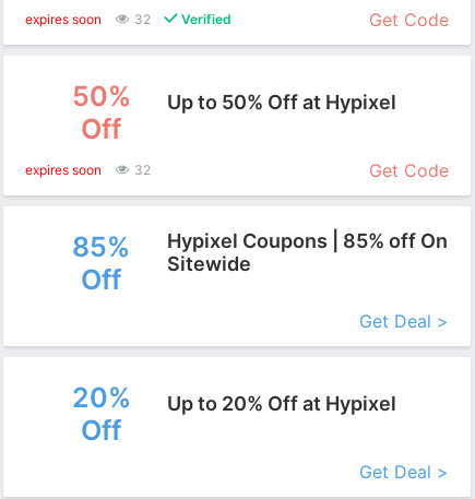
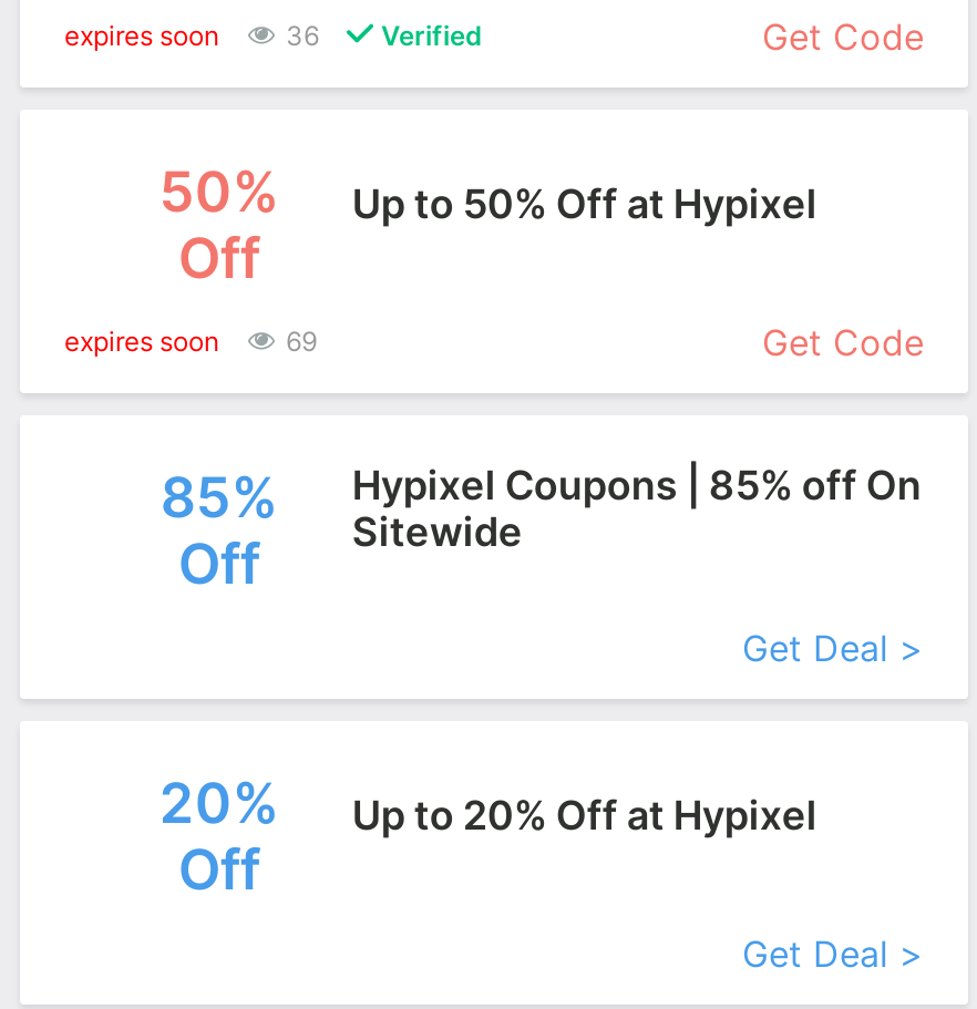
[25,11,231,27] expires soon 32 Verified -> [64,19,483,52] expires soon 36 Verified
[25,162,151,178] expires soon 32 -> [64,325,317,358] expires soon 69

